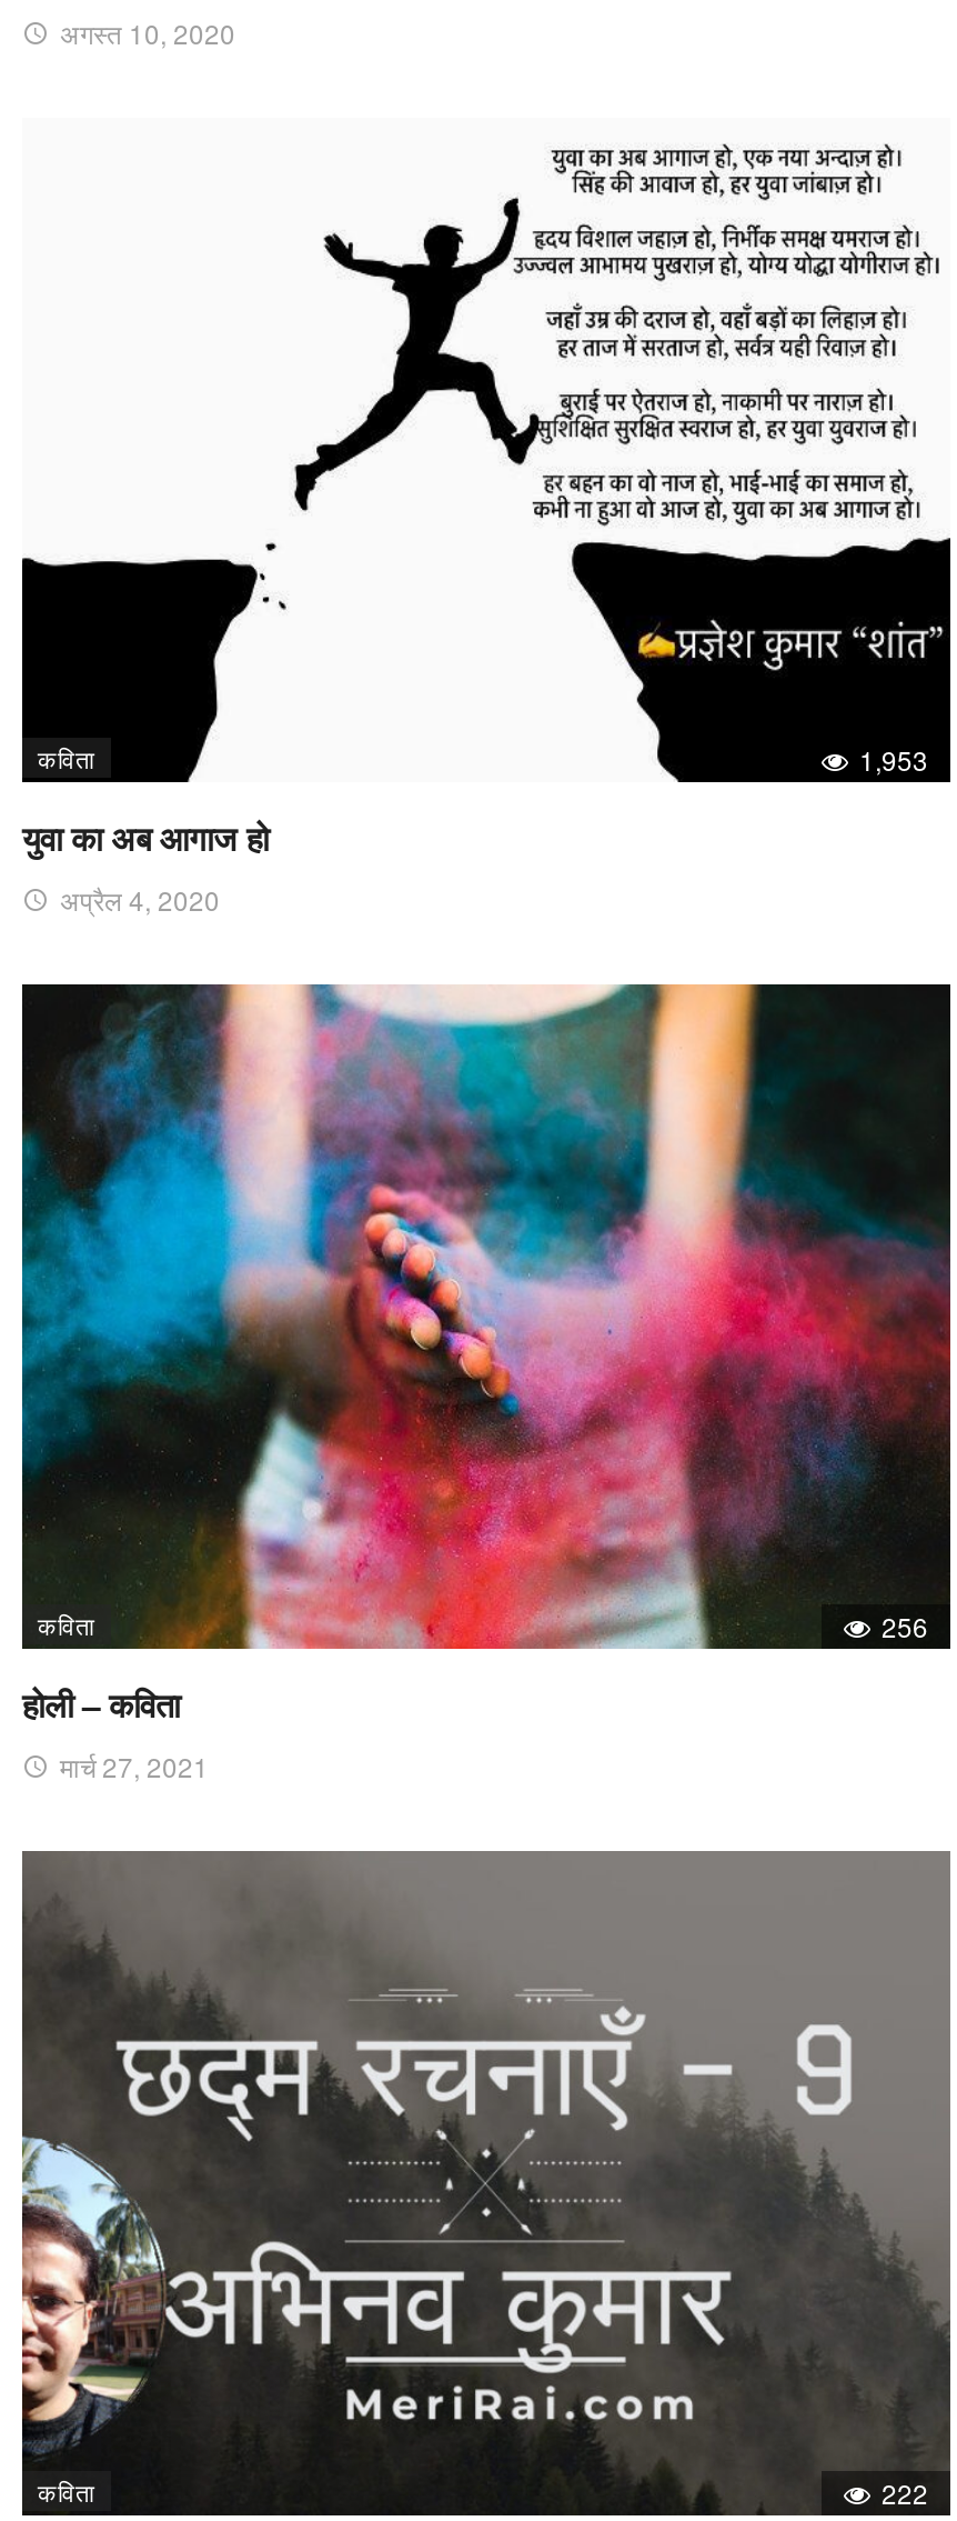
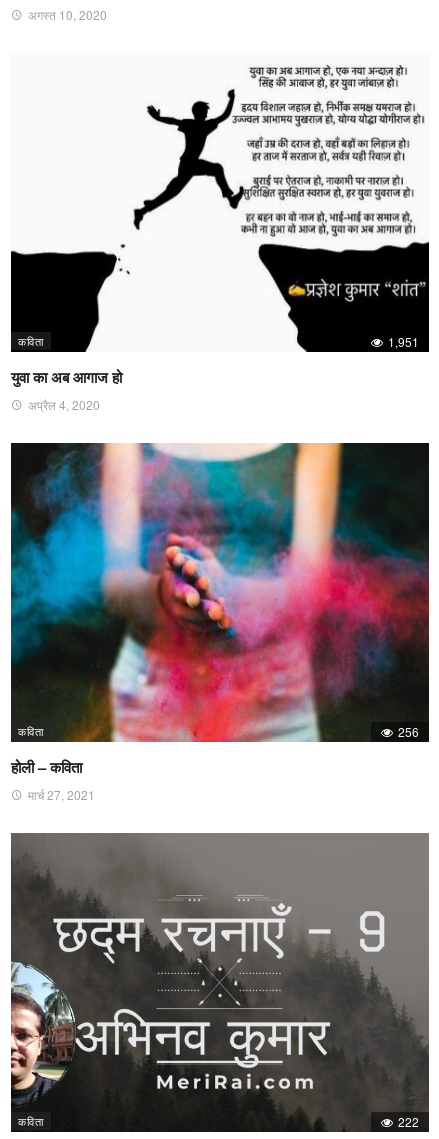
[859,740,928,778] 1,953 -> [388,333,419,350] 1,951

